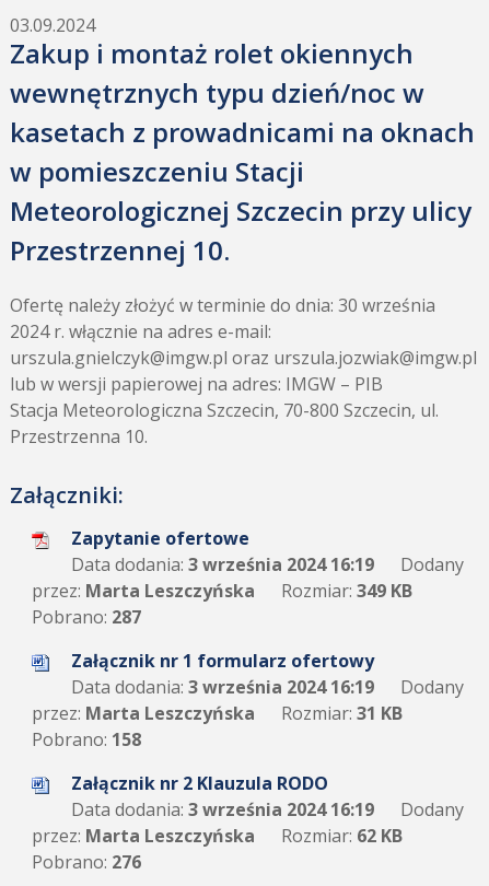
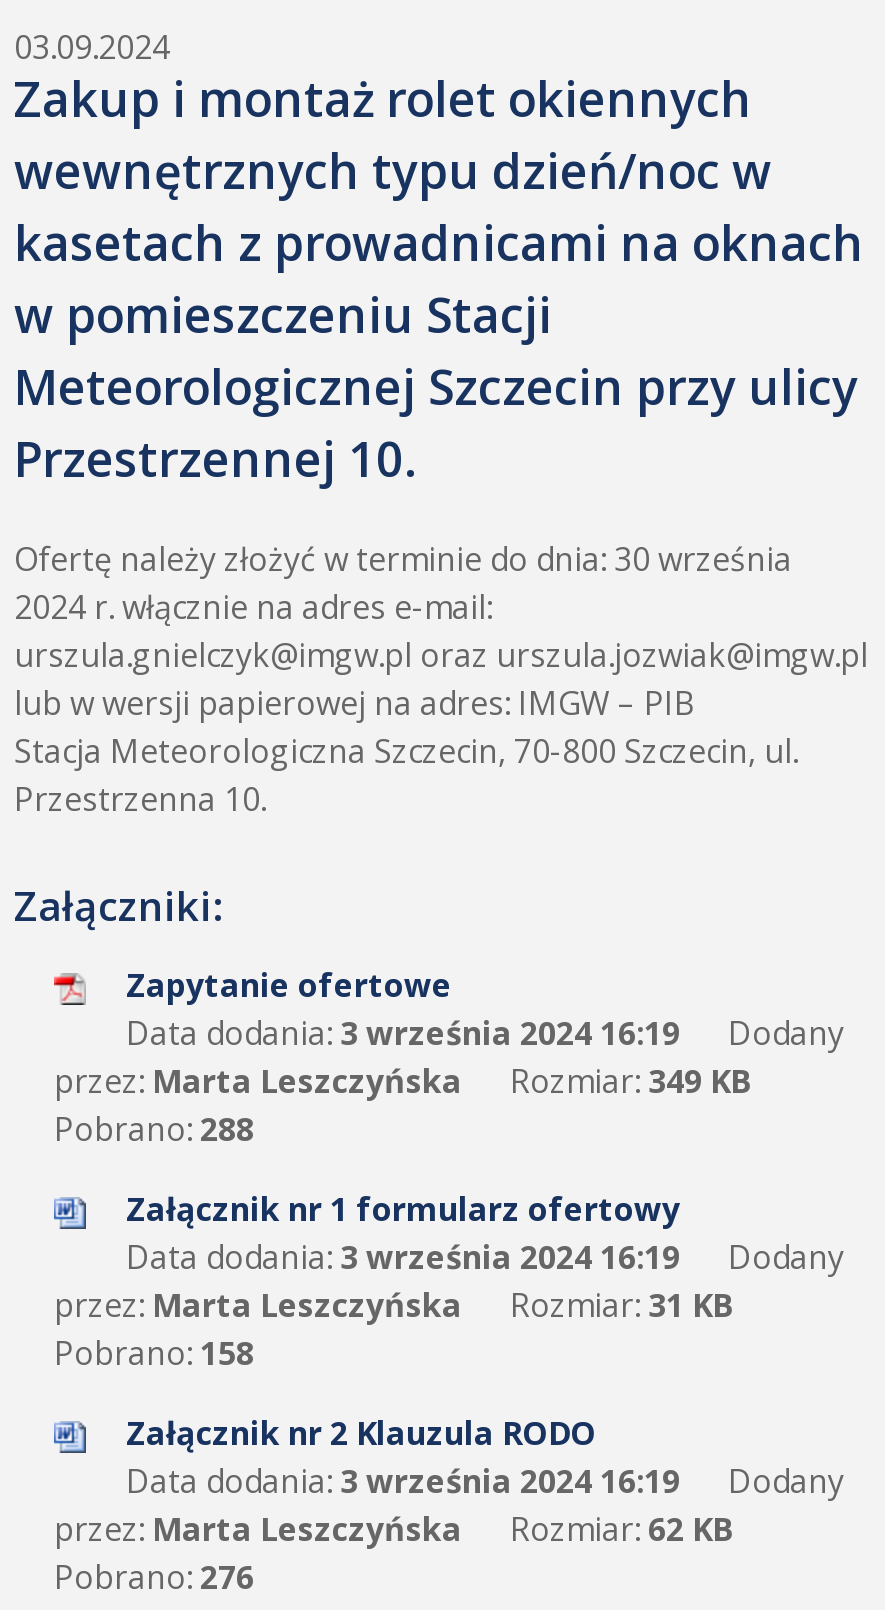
[32,605,141,629] Pobrano: 287 -> [54,1107,254,1151] Pobrano: 288

